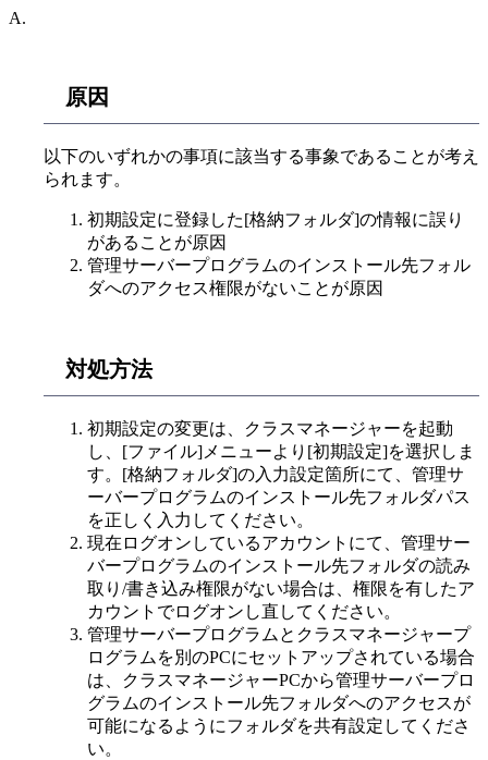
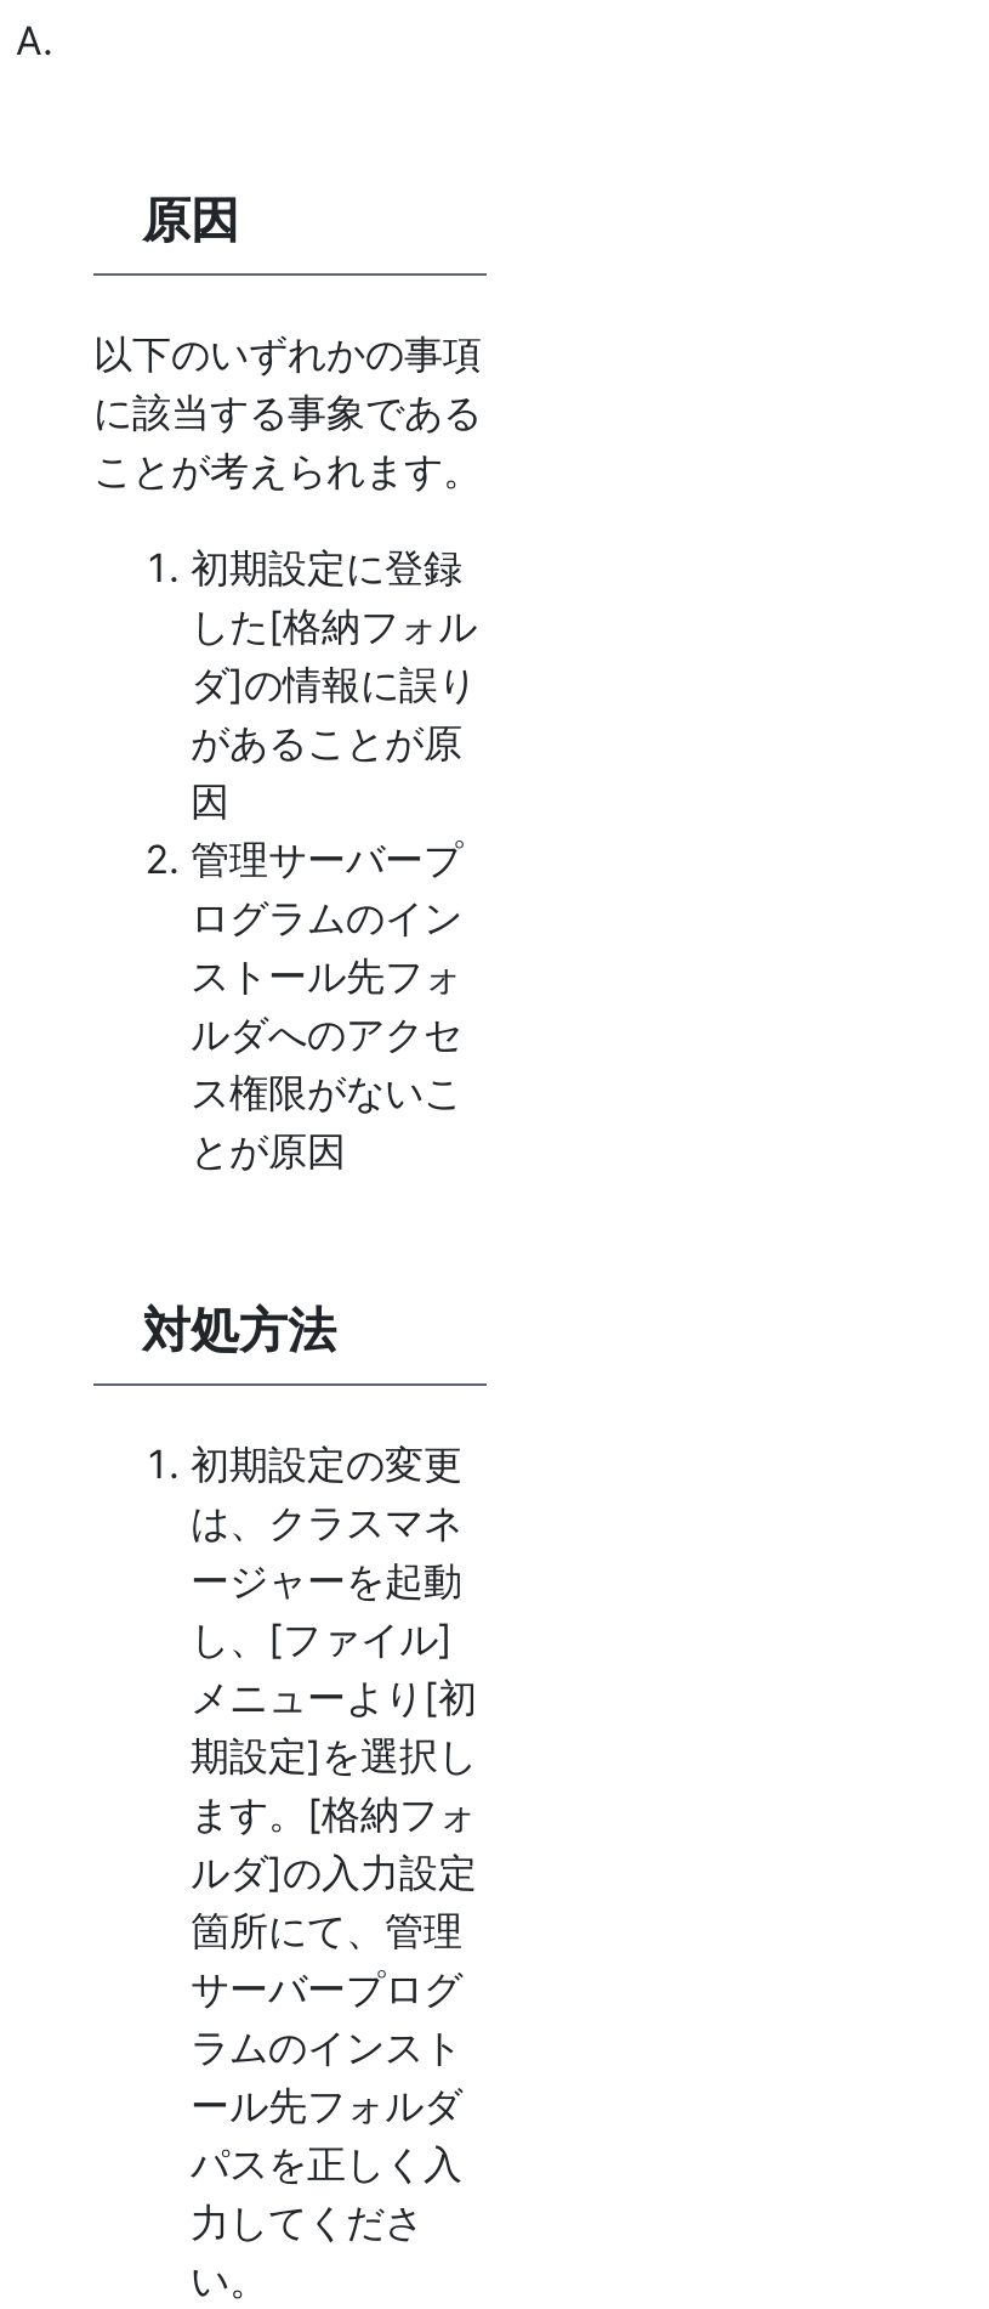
[87,419,475,735] 初期設定の変更は、クラスマネージャーを起動 | し、[ファイル]メニューより[初期設定]を選択しま | す。[格納フォルダ]の入力設定箇所にて、管理サ | ーバープログラムのインストール先フォルダパス | を正しく入力してください。 | 現在ログオンしているアカウントにて、管理サー | バープログラムのインストール先フォルダの読み | 取り/書き込み権限がない場合は、権限を有したア | カウントでログオンし直してください。 | 管理サーバープログラムとクラスマネージャープ | ログラムを別のPCにセットアップされている場合 | は、クラスマネージャーPCから管理サーバープロ | グラムのインストール先フォルダへのアクセスが | 可能になるようにフォルダを共有設定してくださ -> [191,1439,477,2245] 初期設定の変更 | は、クラスマネ | ージャーを起動 | し、[ファイル] | メニューより[初 | 期設定]を選択し | ます。[格納フォ | ルダ]の入力設定 | 箇所にて、管理 | サーバープログ | ラムのインスト | ール先フォルダ | パスを正しく入 | 力してくださ

